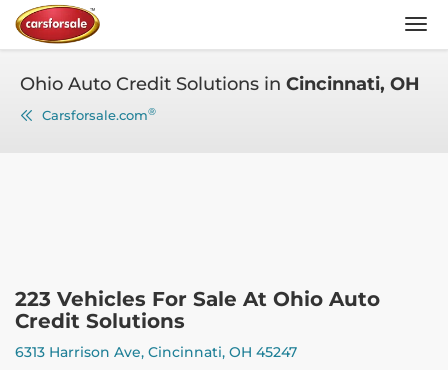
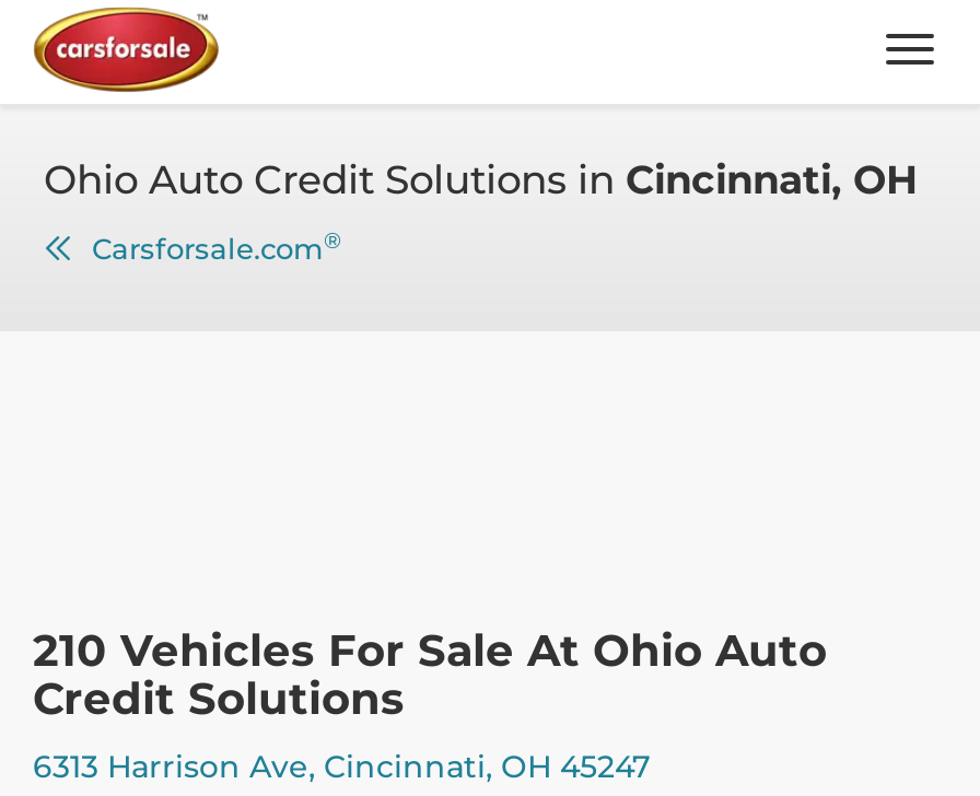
[15,287,380,311] 223 Vehicles For Sale At Ohio Auto -> [33,624,827,677] 210 Vehicles For Sale At Ohio Auto

